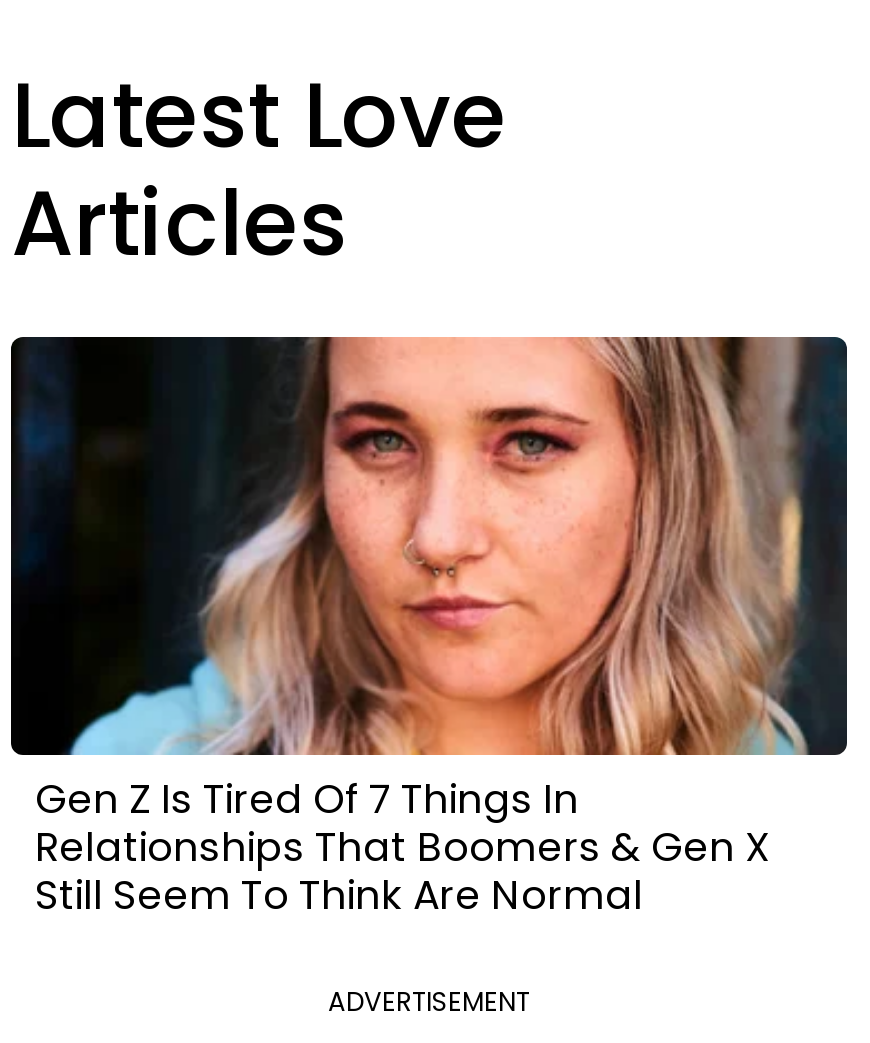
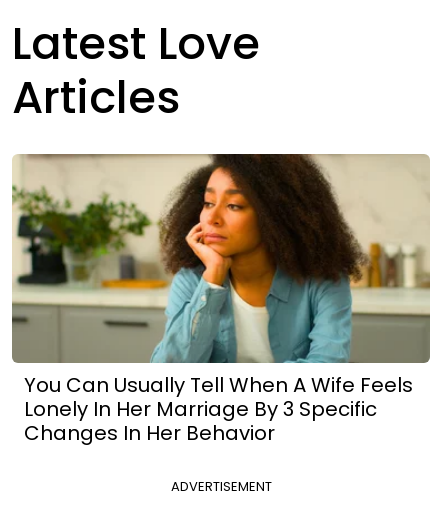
[9,335,849,922] [image] | Gen Z Is Tired Of 7 Things In | Relationships That Boomers & Gen X | Still Seem To Think Are Normal -> [11,153,431,446] [image] | You Can Usually Tell When A Wife Feels | Lonely In Her Marriage By 3 Specific | Changes In Her Behavior

